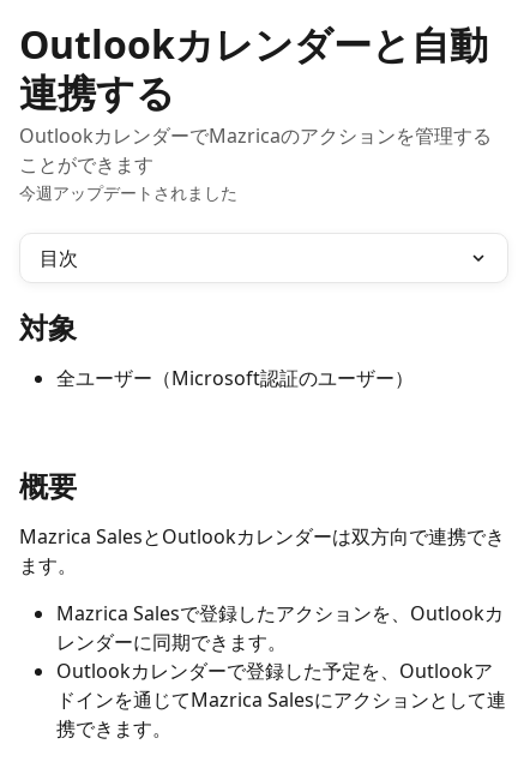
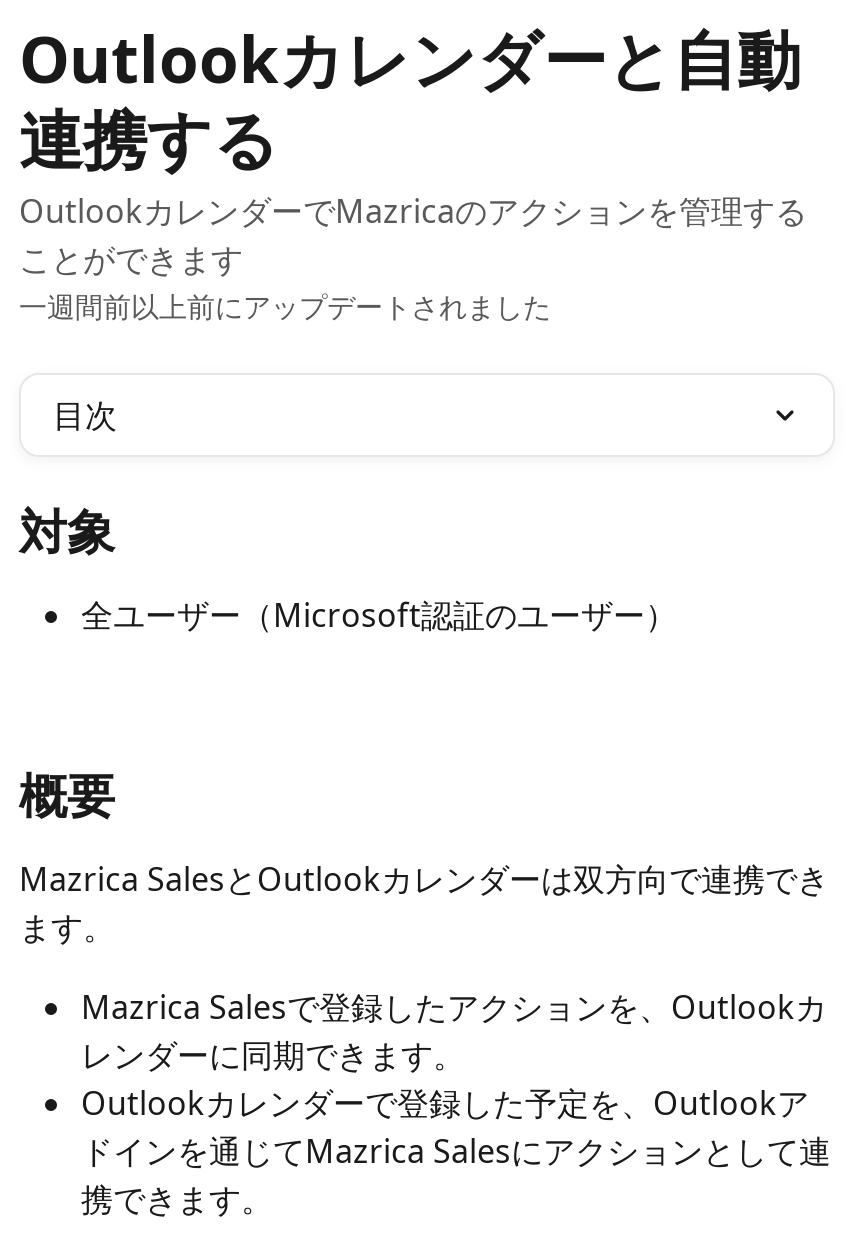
[19,181,237,204] 今週アップデートされました -> [19,287,551,325] 一週間前以上前にアップデートされました

